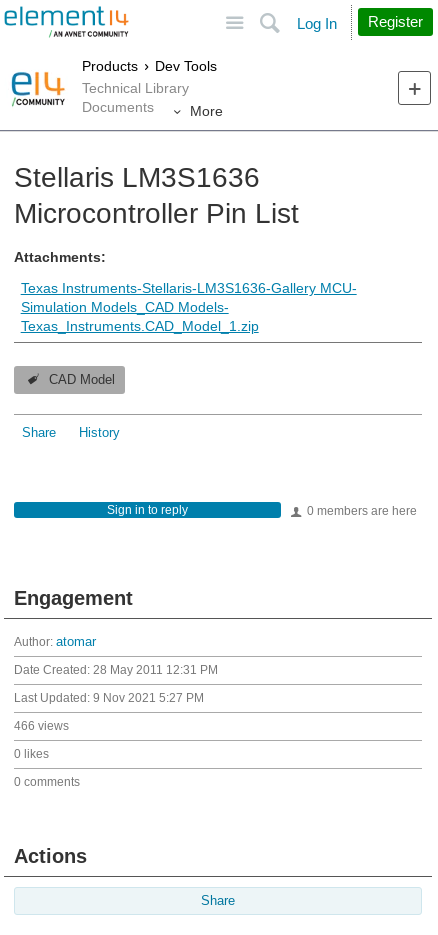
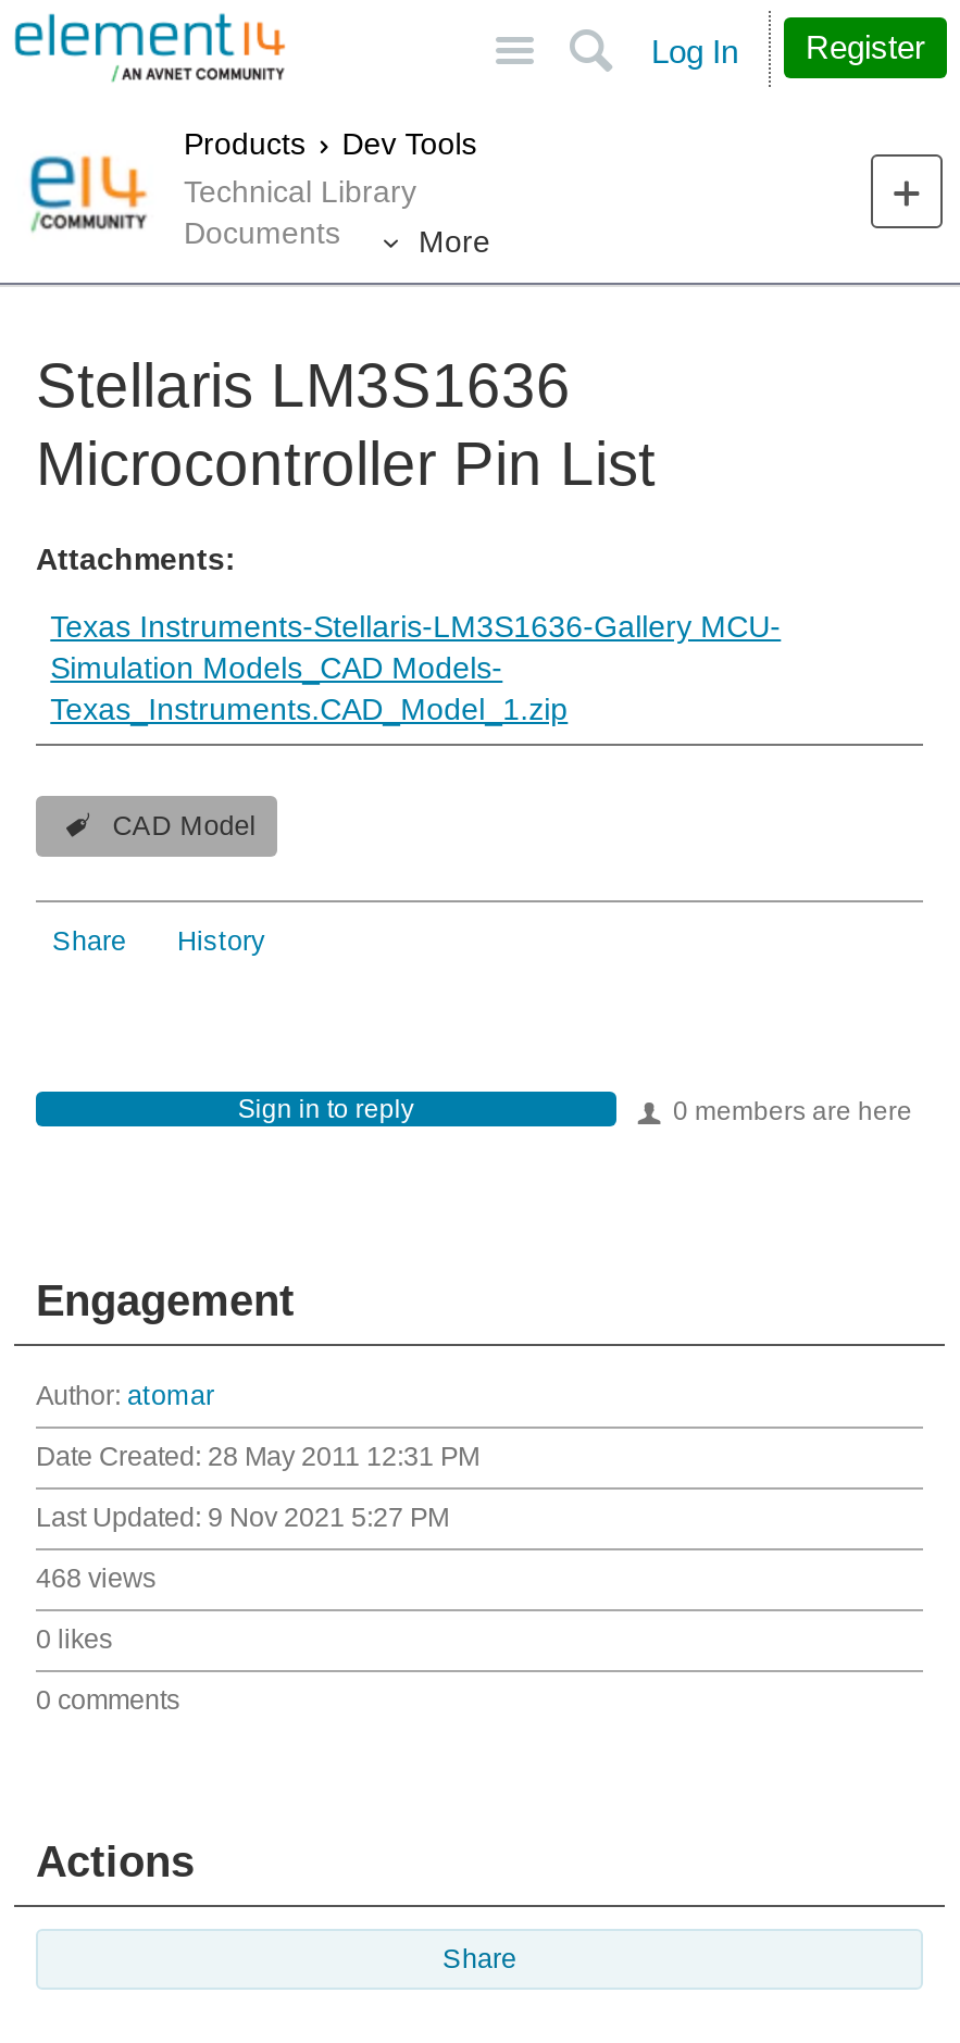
[14,719,69,733] 466 views -> [36,1564,155,1595] 468 views

